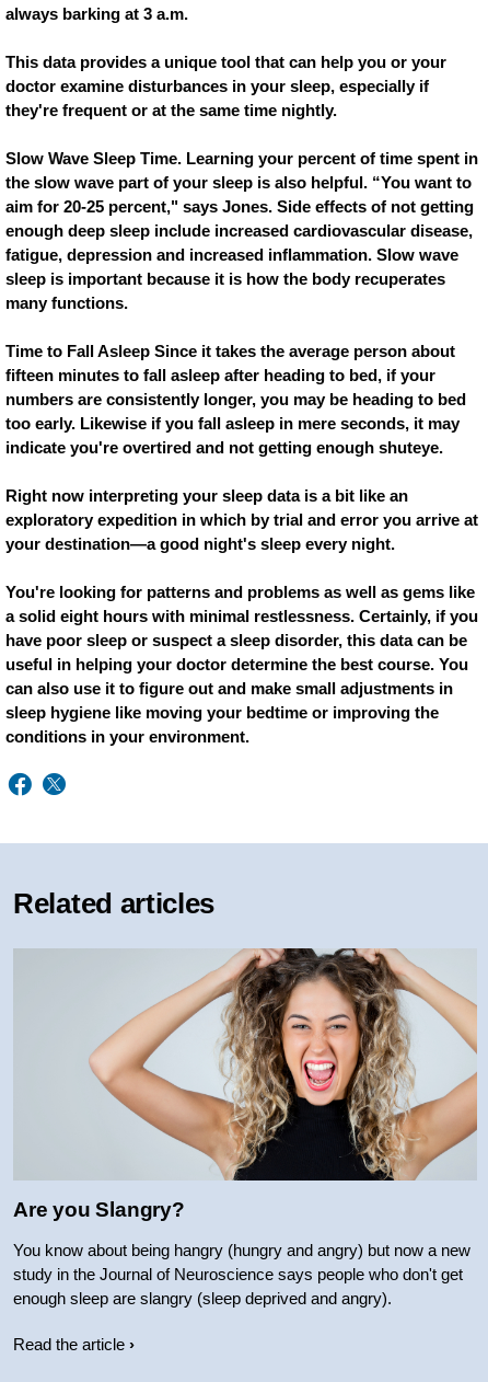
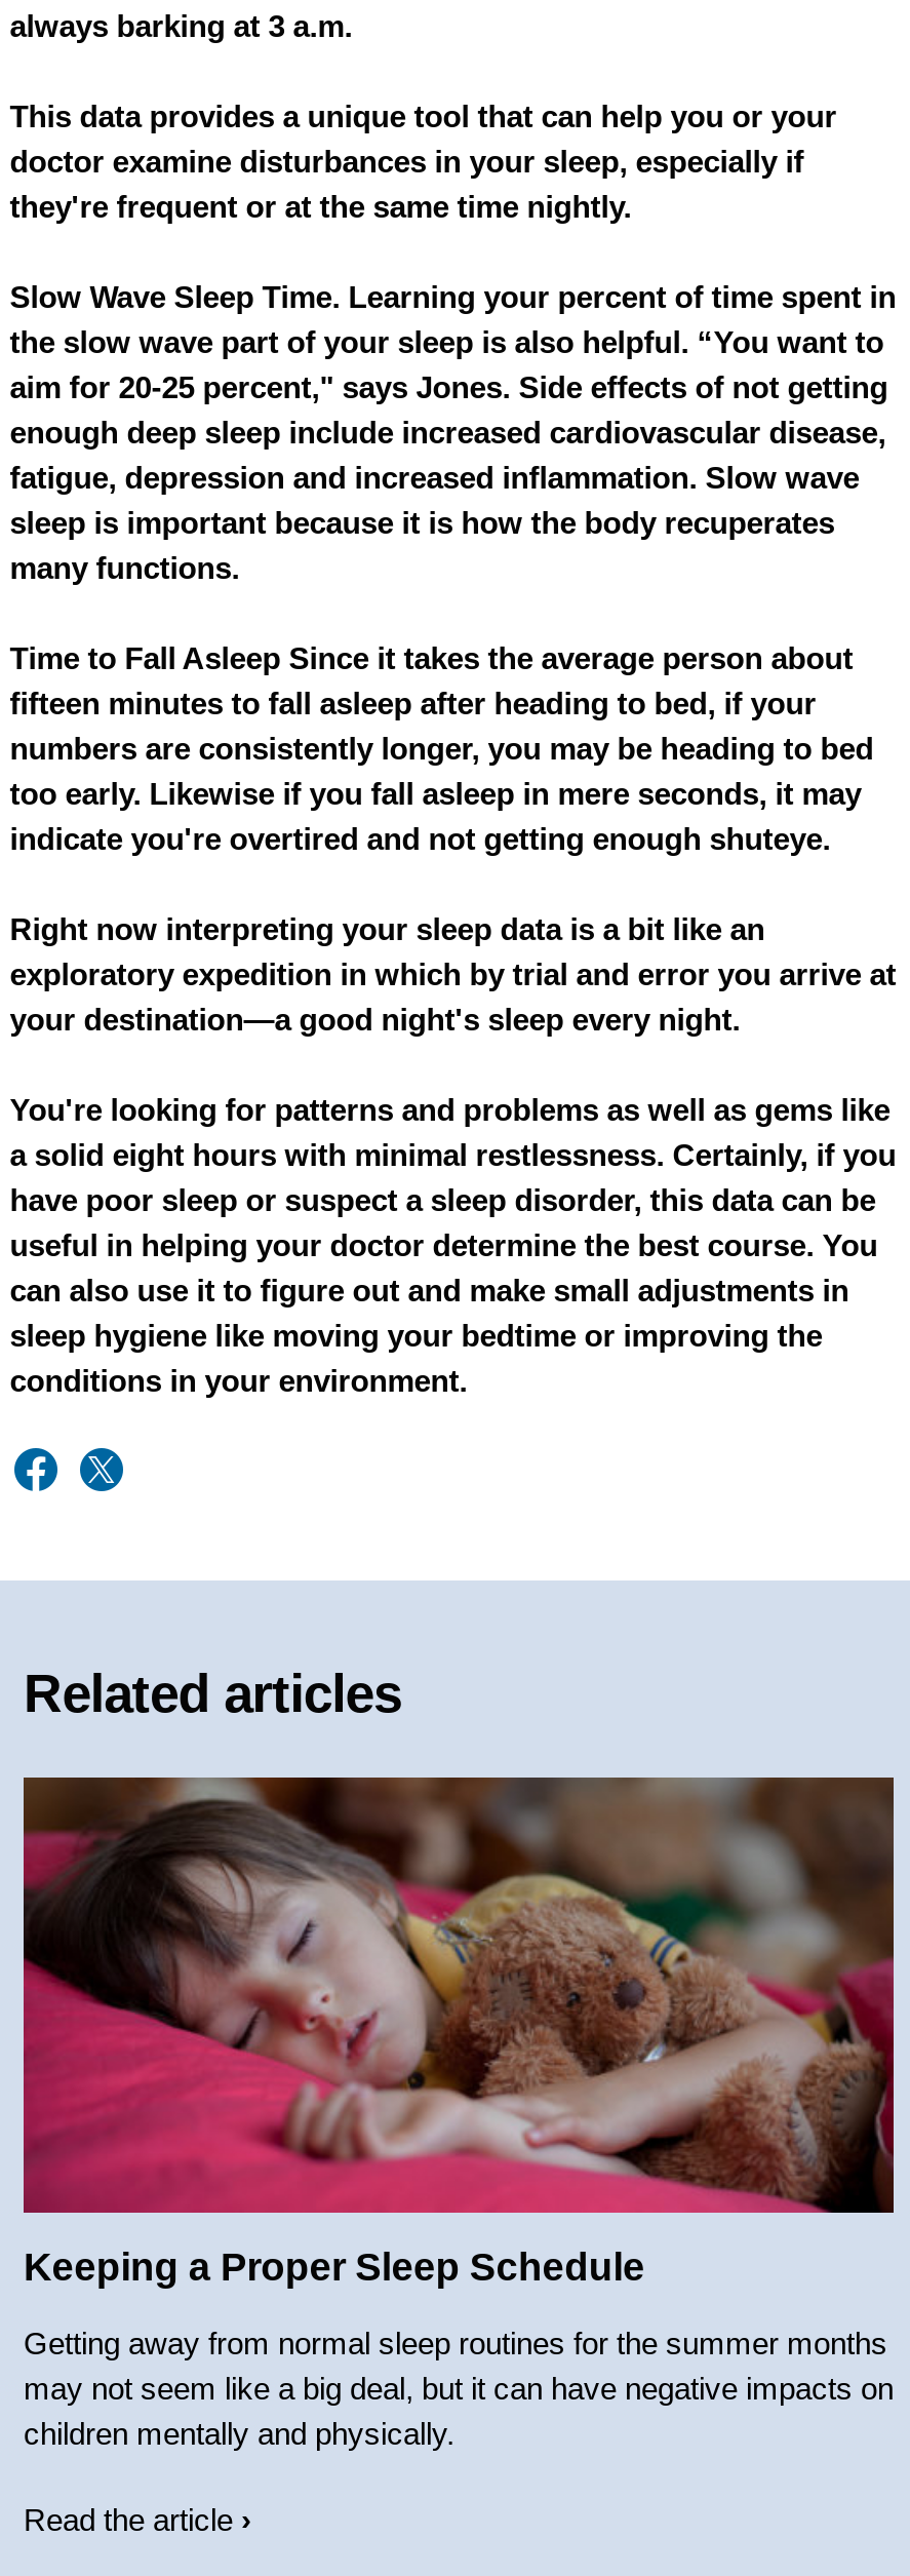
[13,948,478,1221] [image] | Are you Slangry? -> [22,1775,896,2289] [image] | Keeping a Proper Sleep Schedule
[13,1241,470,1308] You know about being hangry (hungry and angry) but now a new | study in the Journal of Neuroscience says people who don't get | enough sleep are slangry (sleep deprived and angry). -> [24,2326,894,2451] Getting away from normal sleep routines for the summer months | may not seem like a big deal, but it can have negative impacts on | children mentally and physically.

